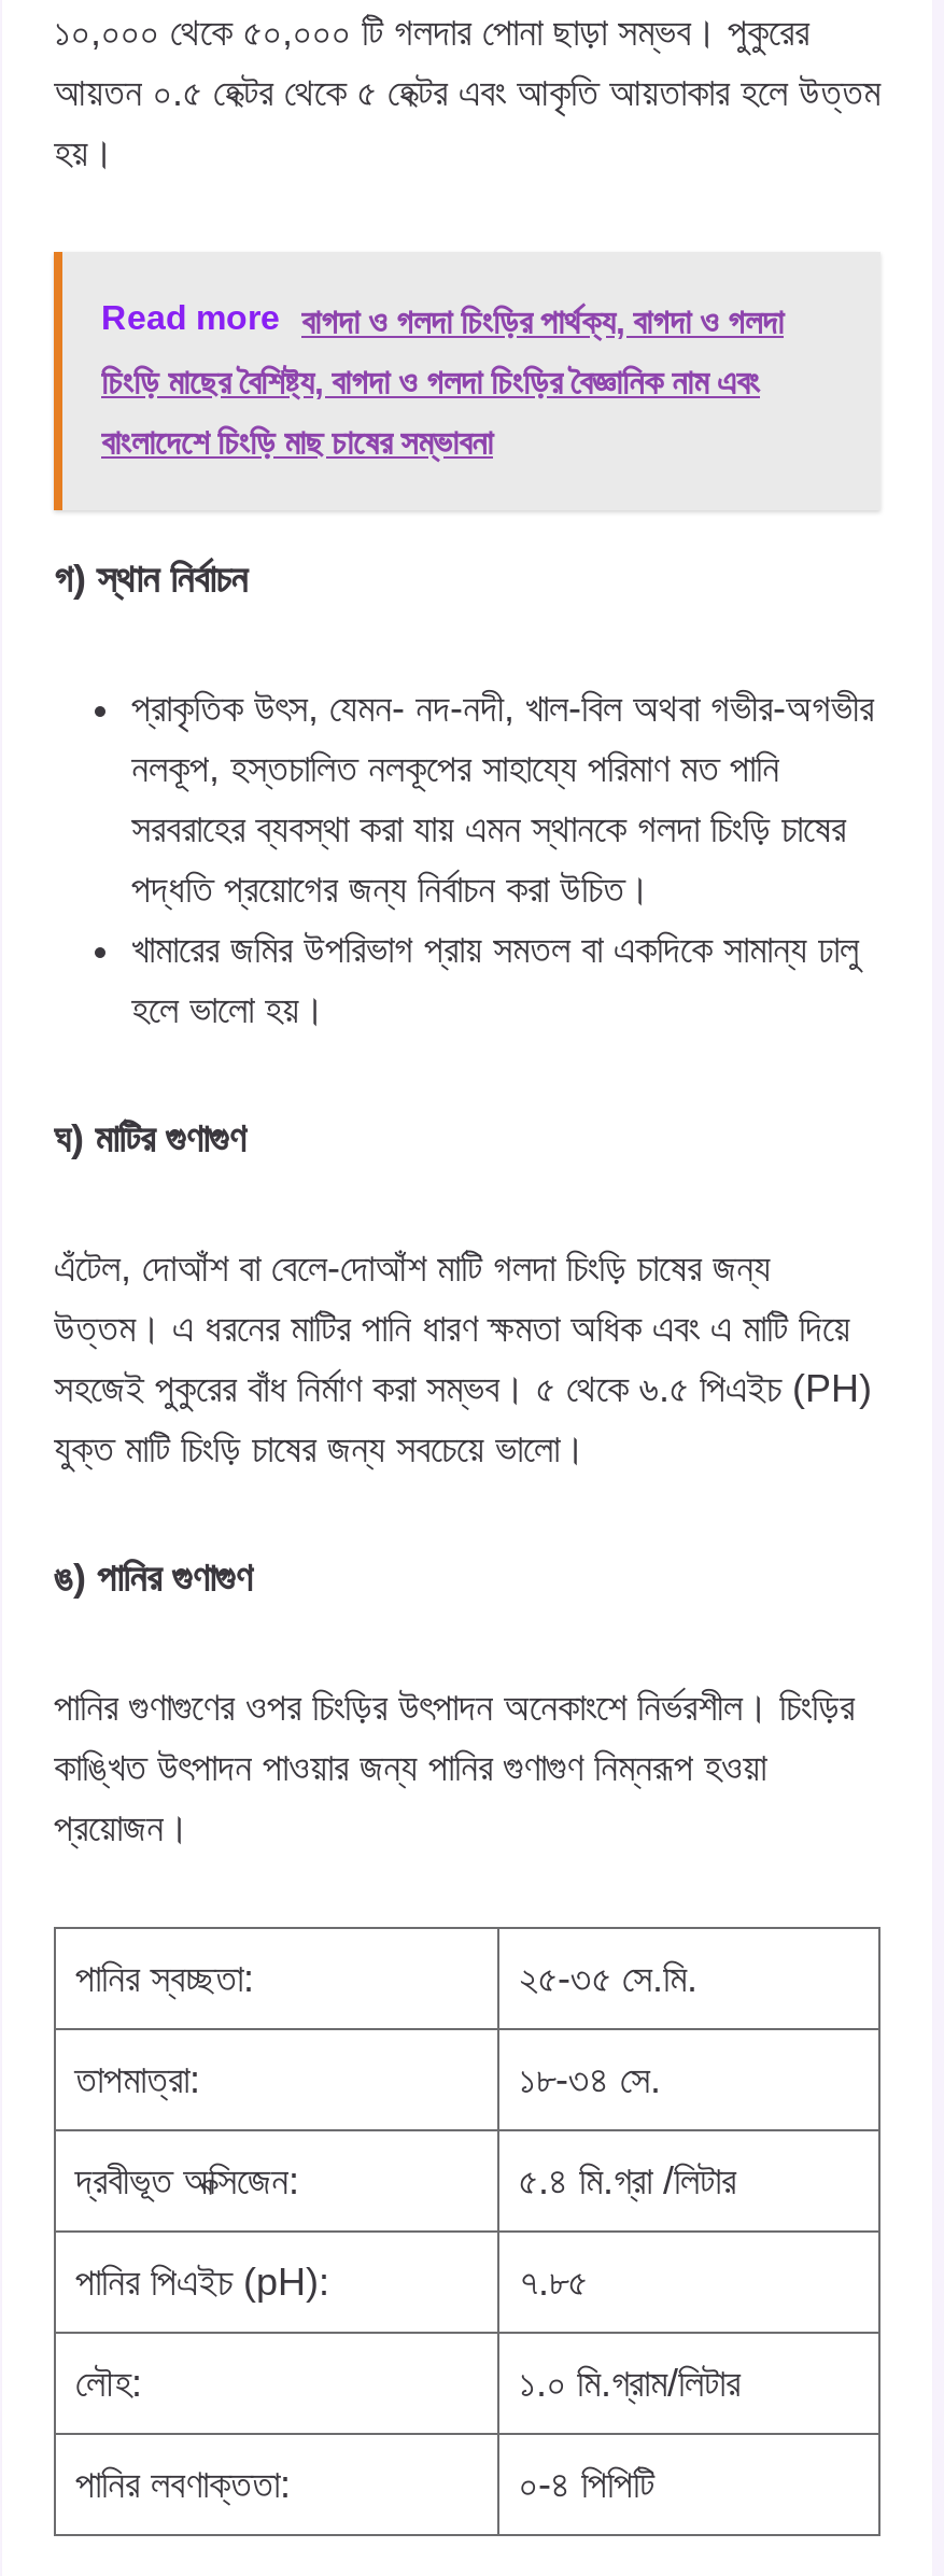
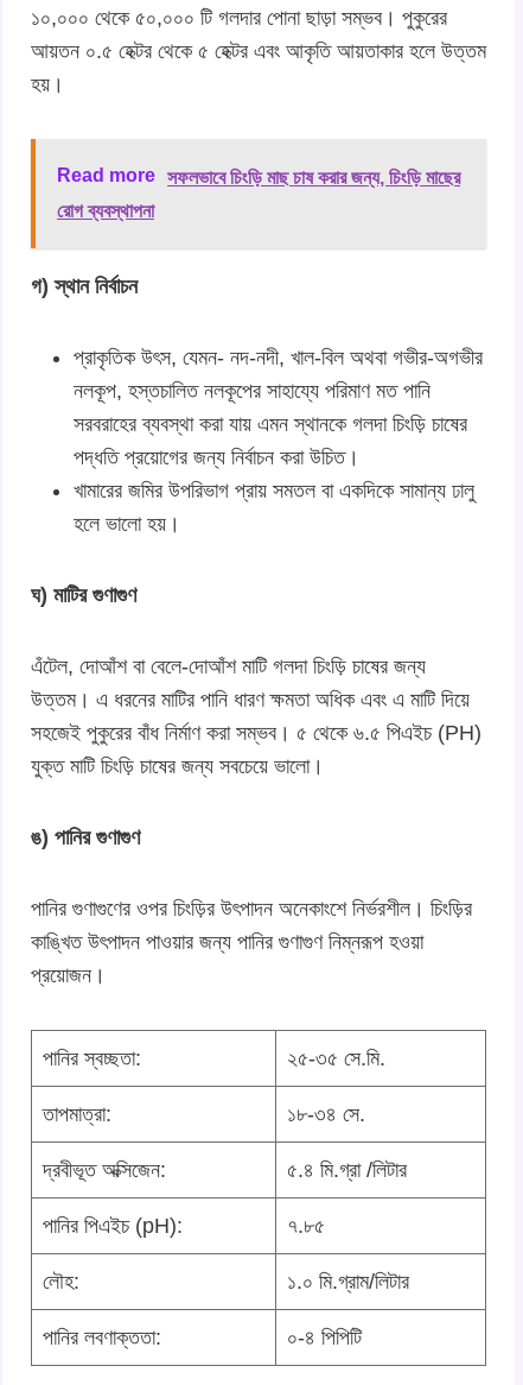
[101,298,784,460] Read more বাগদা ও গলদা চিংড়ির পার্থক্য, বাগদা ও গলদা | চিংড়ি মাছের বৈশিষ্ট্য, বাগদা ও গলদা চিংড়ির বৈজ্ঞানিক নাম এবং | বাংলাদেশে চিংড়ি মাছ চাষের সম্ভাবনা -> [57,165,460,220] Read more সফলভাবে চিংড়ি মাছ চাষ করার জন্য, চিংড়ি মাছের | রোগ ব্যবস্থাপনা

